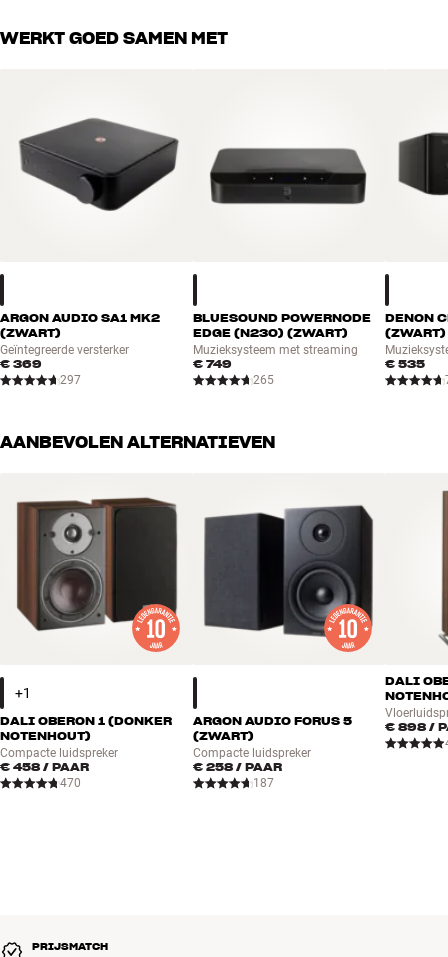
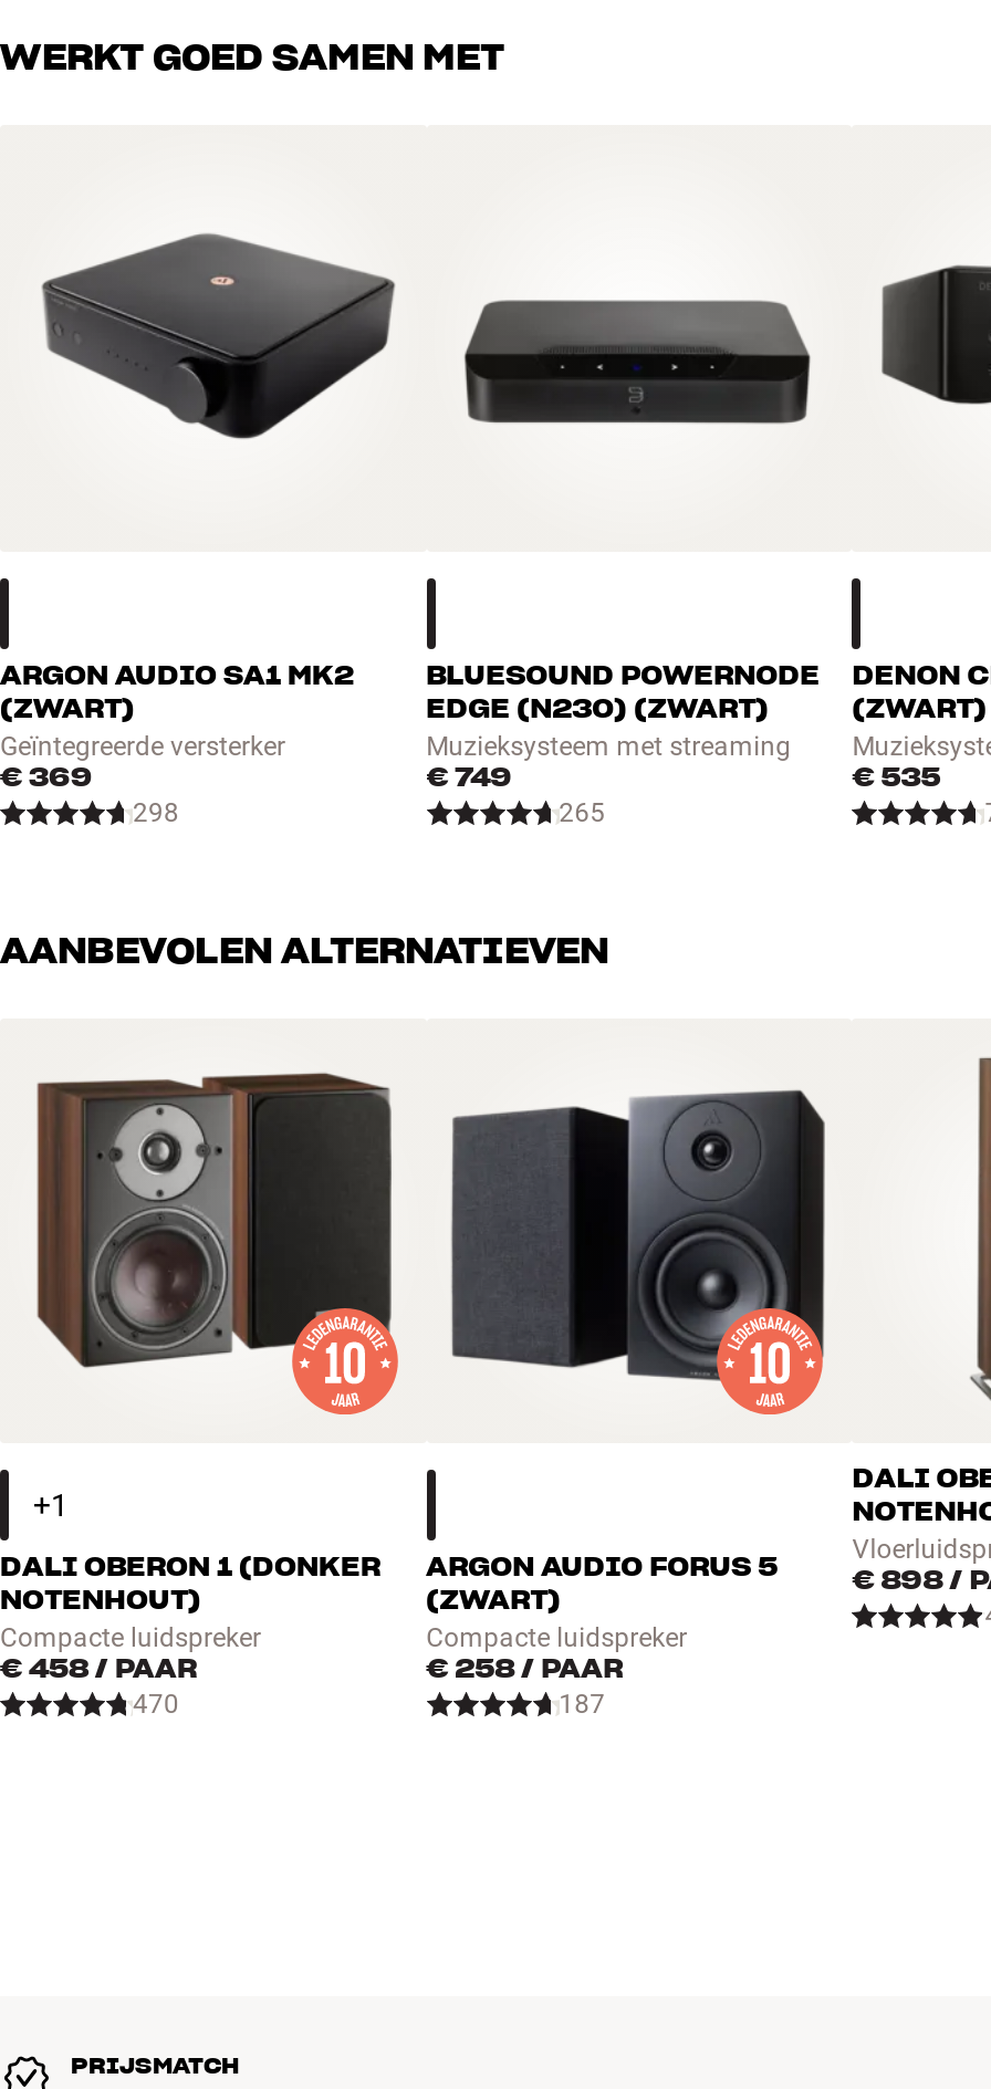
[60,373,81,387] 297 -> [133,797,179,828] 298

